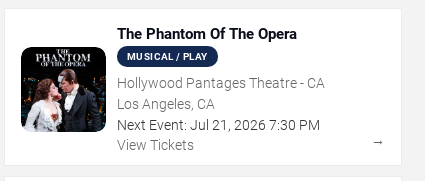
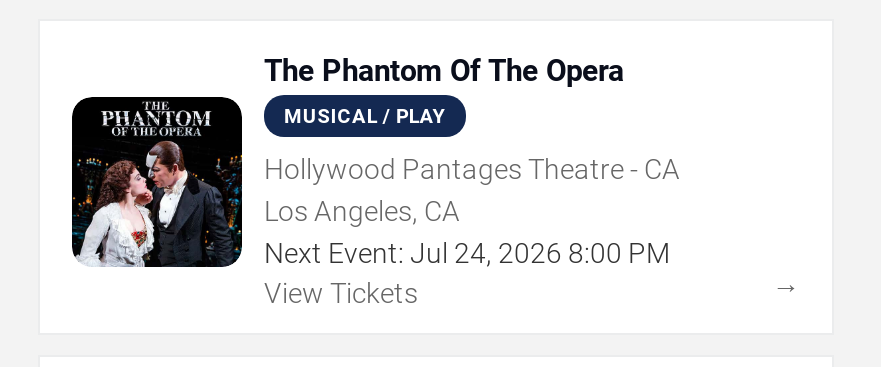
[117,117,320,133] Next Event: Jul 21, 2026 7:30 PM -> [264,238,670,270] Next Event: Jul 24, 2026 8:00 PM

